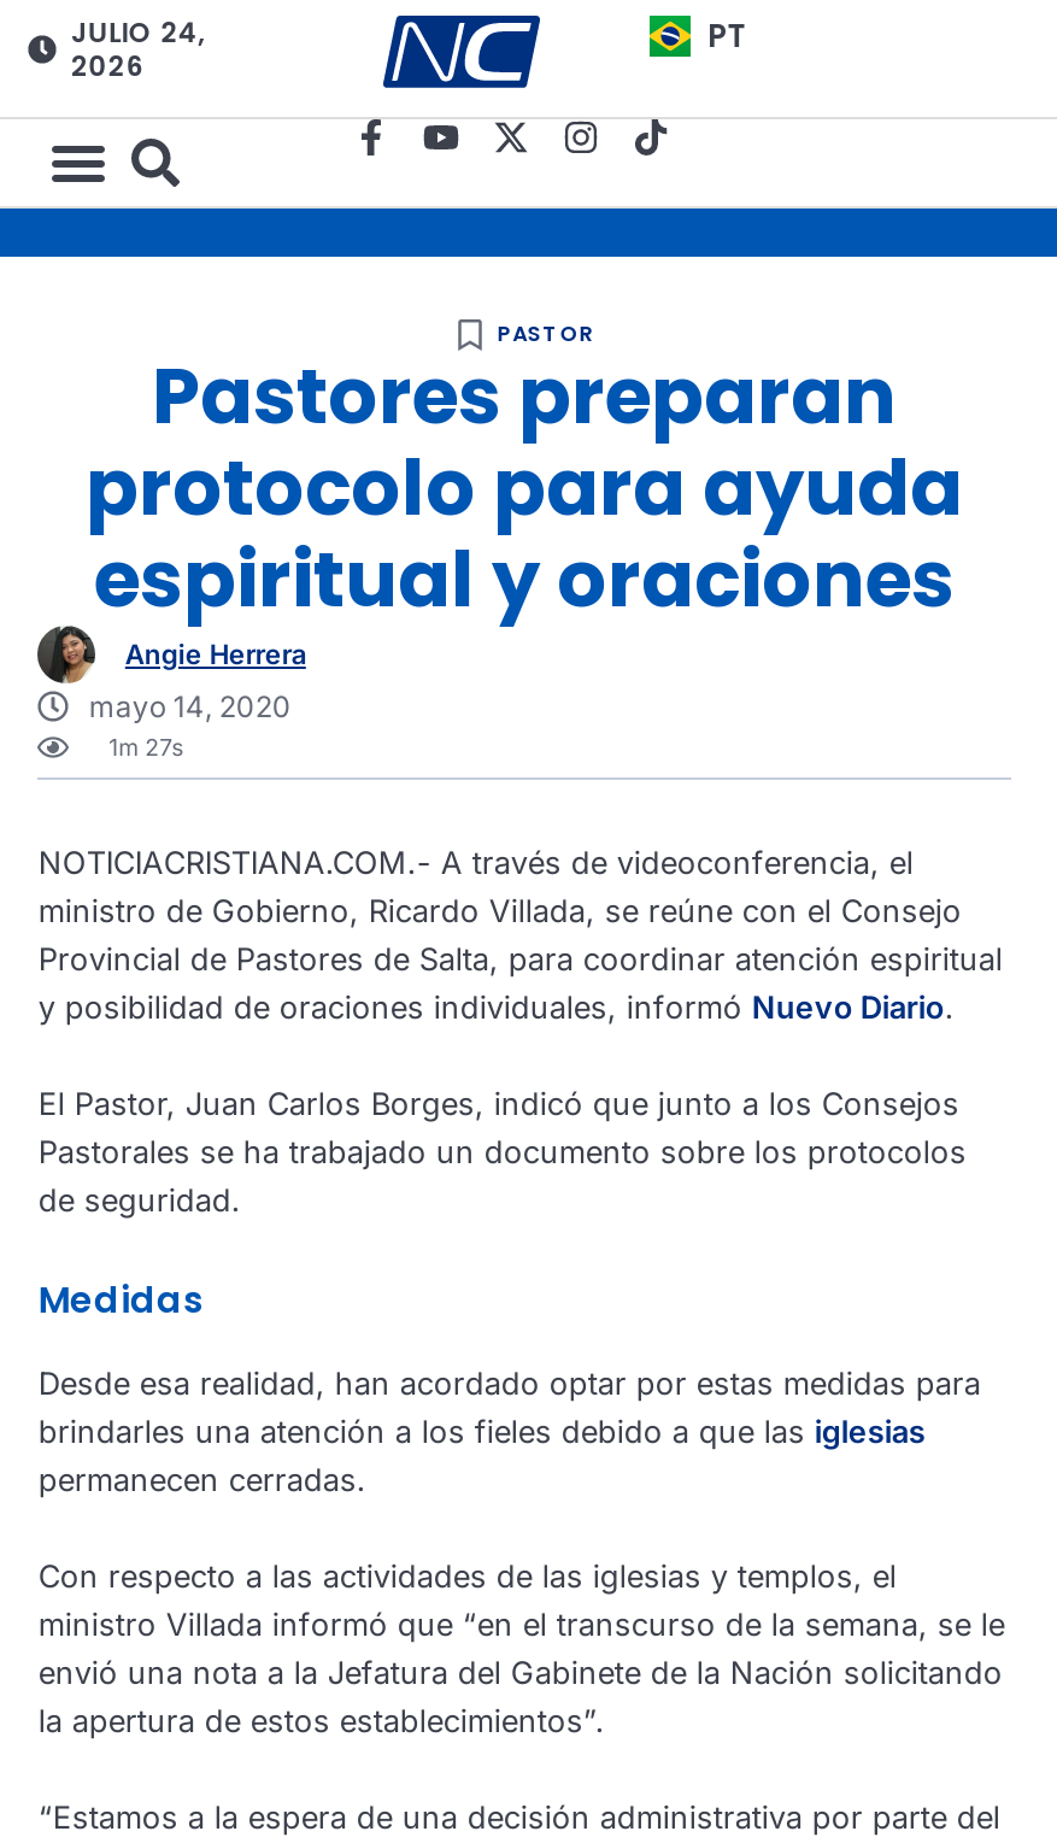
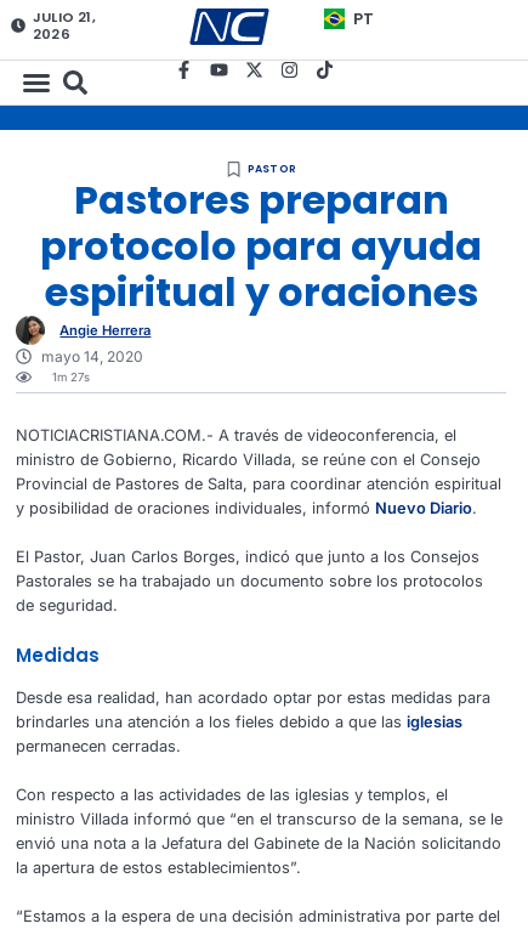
[71,13,206,52] JULIO 24, -> [33,7,96,27] JULIO 21,

